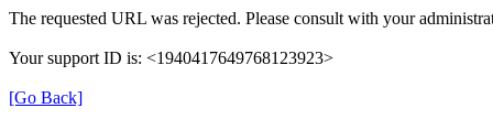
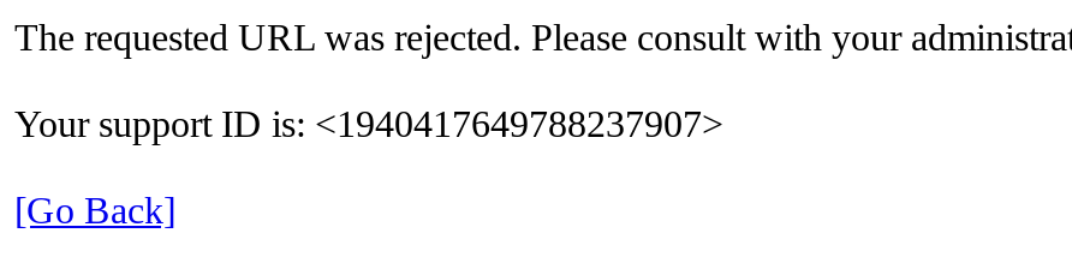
[9,48,333,67] Your support ID is: <1940417649768123923> -> [14,103,723,144] Your support ID is: <1940417649788237907>

